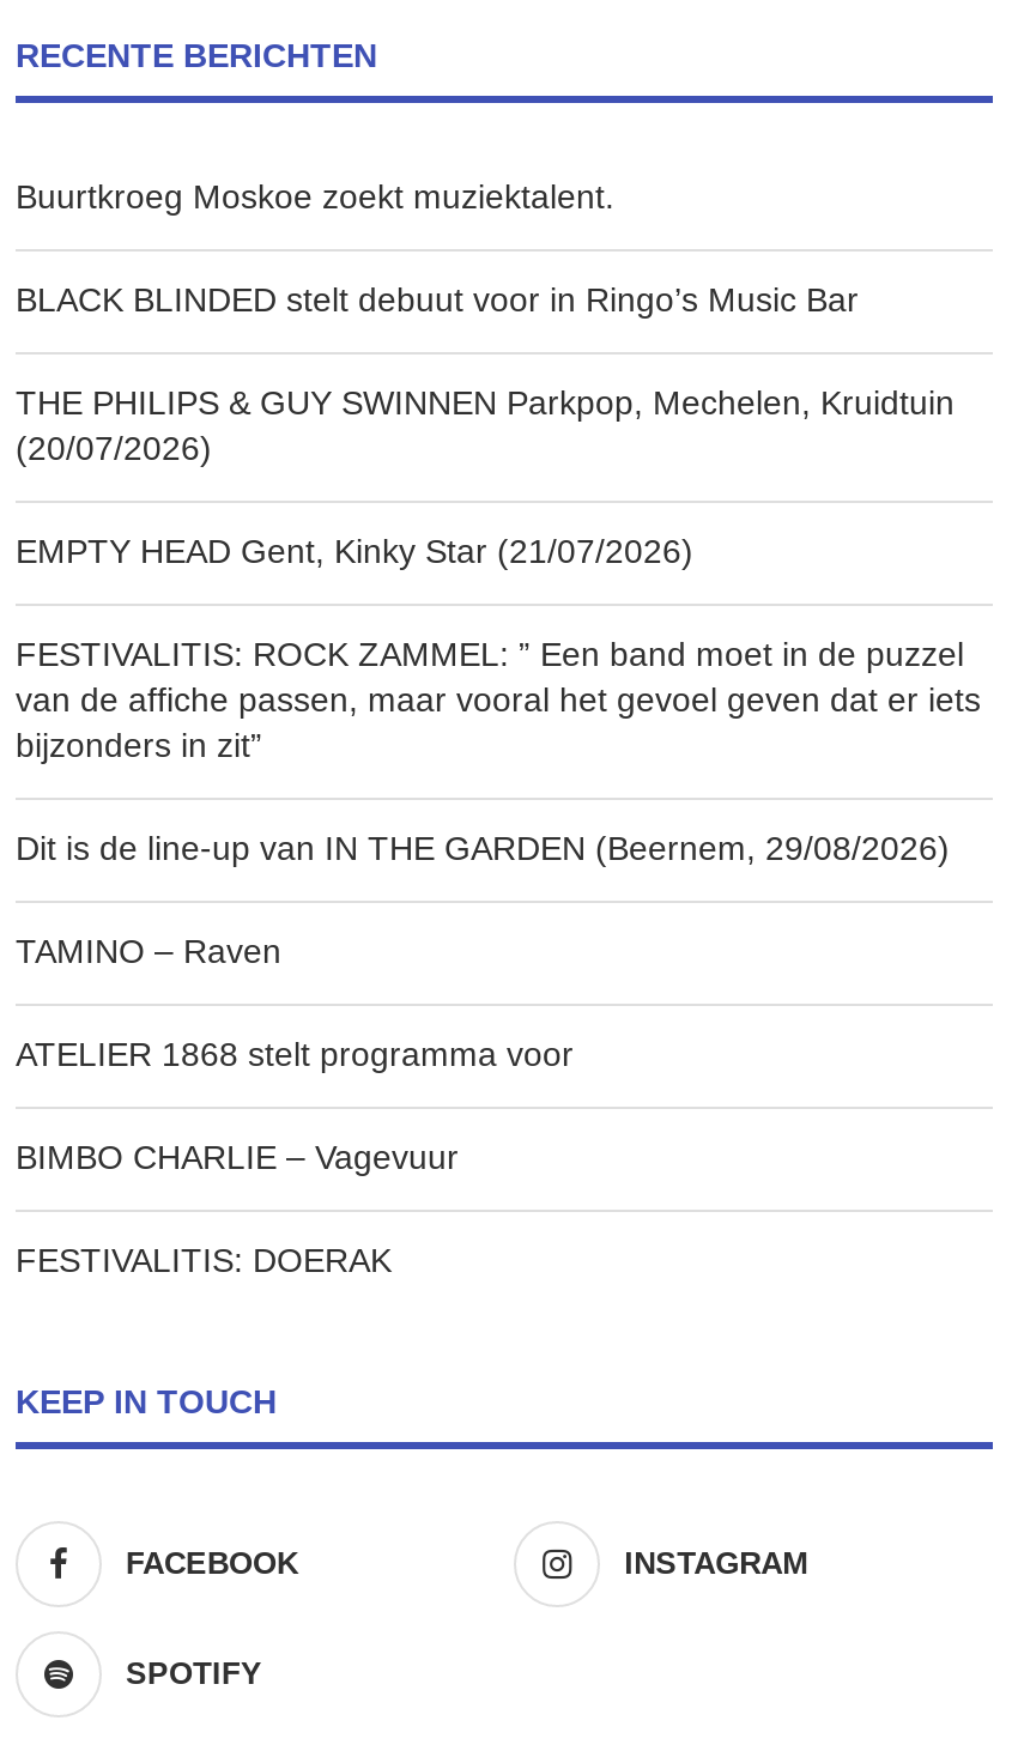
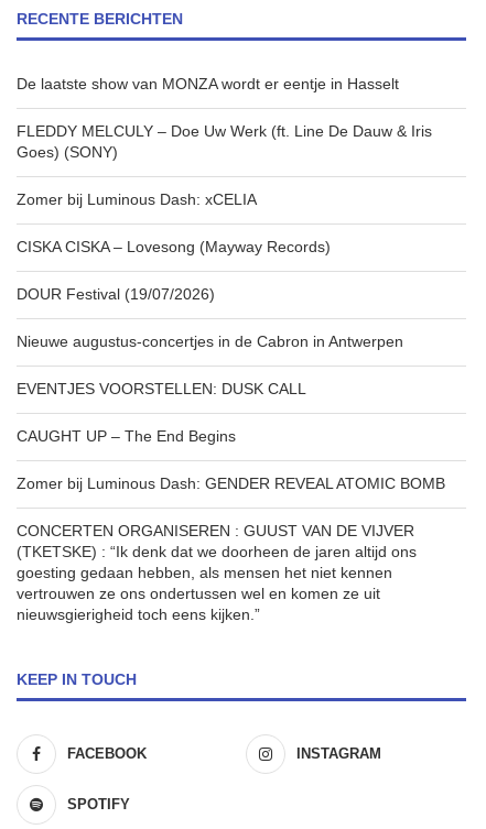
[16,178,614,217] Buurtkroeg Moskoe zoekt muziektalent. -> [17,75,399,93] De laatste show van MONZA wordt er eentje in Hasselt
[16,281,859,320] BLACK BLINDED stelt debuut voor in Ringo’s Music Bar -> [17,123,432,161] FLEDDY MELCULY – Doe Uw Werk (ft. Line De Dauw & Iris | Goes) (SONY)
[16,384,955,468] THE PHILIPS & GUY SWINNEN Parkpop, Mechelen, Kruidtuin | (20/07/2026) -> [17,191,257,209] Zomer bij Luminous Dash: xCELIA
[16,533,693,571] EMPTY HEAD Gent, Kinky Star (21/07/2026) -> [17,238,331,256] CISKA CISKA – Lovesong (Mayway Records)
[16,636,981,765] FESTIVALITIS: ROCK ZAMMEL: ” Een band moet in de puzzel | van de affiche passen, maar vooral het gevoel geven dat er iets | bijzonders in zit” -> [17,286,215,303] DOUR Festival (19/07/2026)
[16,830,950,868] Dit is de line-up van IN THE GARDEN (Beernem, 29/08/2026) -> [17,333,403,351] Nieuwe augustus-concertjes in de Cabron in Antwerpen
[16,933,281,971] TAMINO – Raven -> [17,380,306,398] EVENTJES VOORSTELLEN: DUSK CALL
[16,1036,574,1074] ATELIER 1868 stelt programma voor -> [17,428,236,445] CAUGHT UP – The End Begins
[16,1139,459,1177] BIMBO CHARLIE – Vagevuur -> [17,475,445,493] Zomer bij Luminous Dash: GENDER REVEAL ATOMIC BOMB
[16,1242,392,1280] FESTIVALITIS: DOERAK -> [17,522,417,624] CONCERTEN ORGANISEREN : GUUST VAN DE VIJVER | (TKETSKE) : “Ik denk dat we doorheen de jaren altijd ons | goesting gedaan hebben, als mensen het niet kennen | vertrouwen ze ons ondertussen wel en komen ze uit | nieuwsgierigheid toch eens kijken.”

